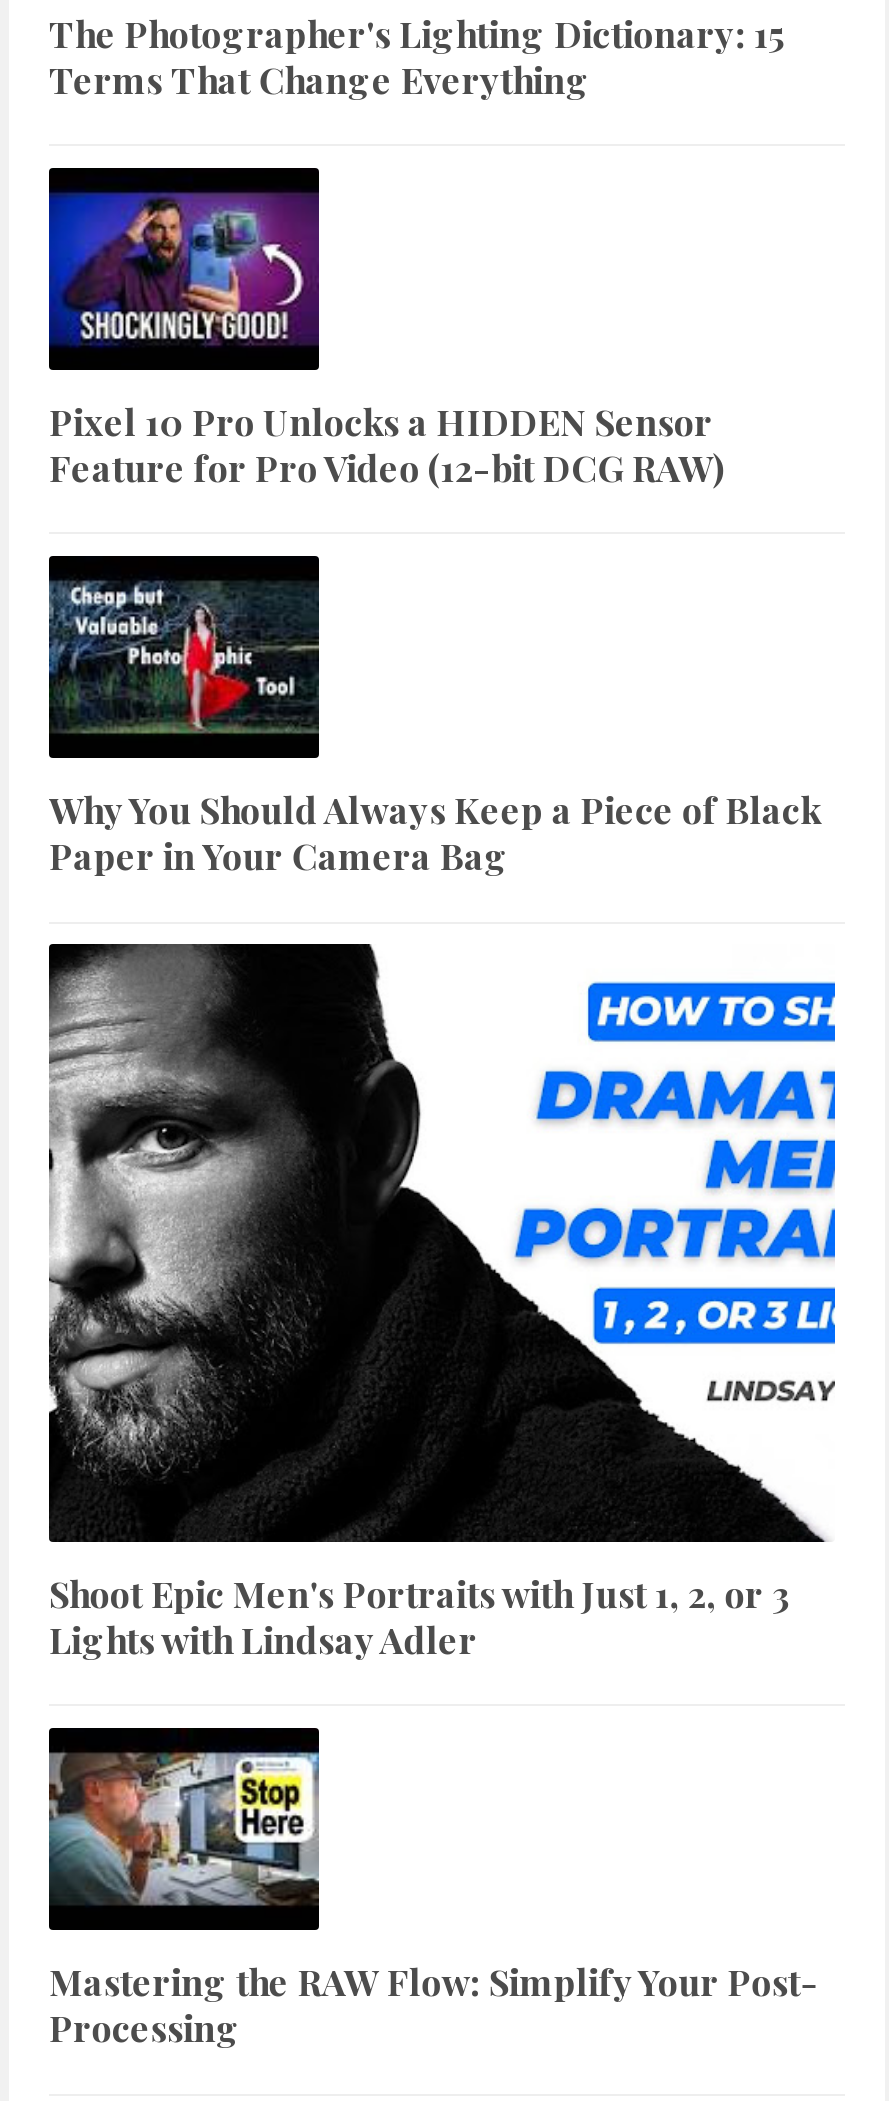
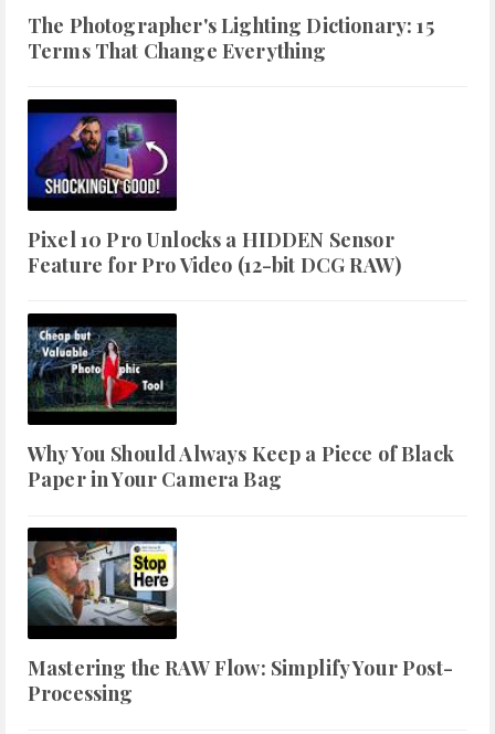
[47,942,837,1664] [image] | Shoot Epic Men's Portraits with Just 1, 2, or 3 | Lights with Lindsay Adler -> none

